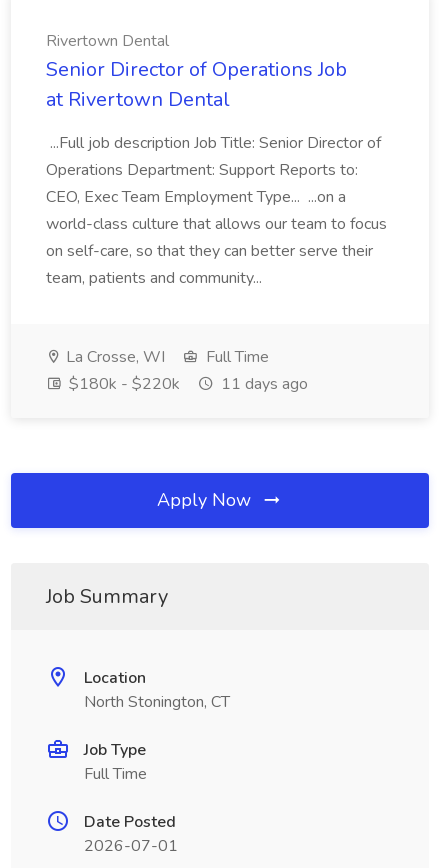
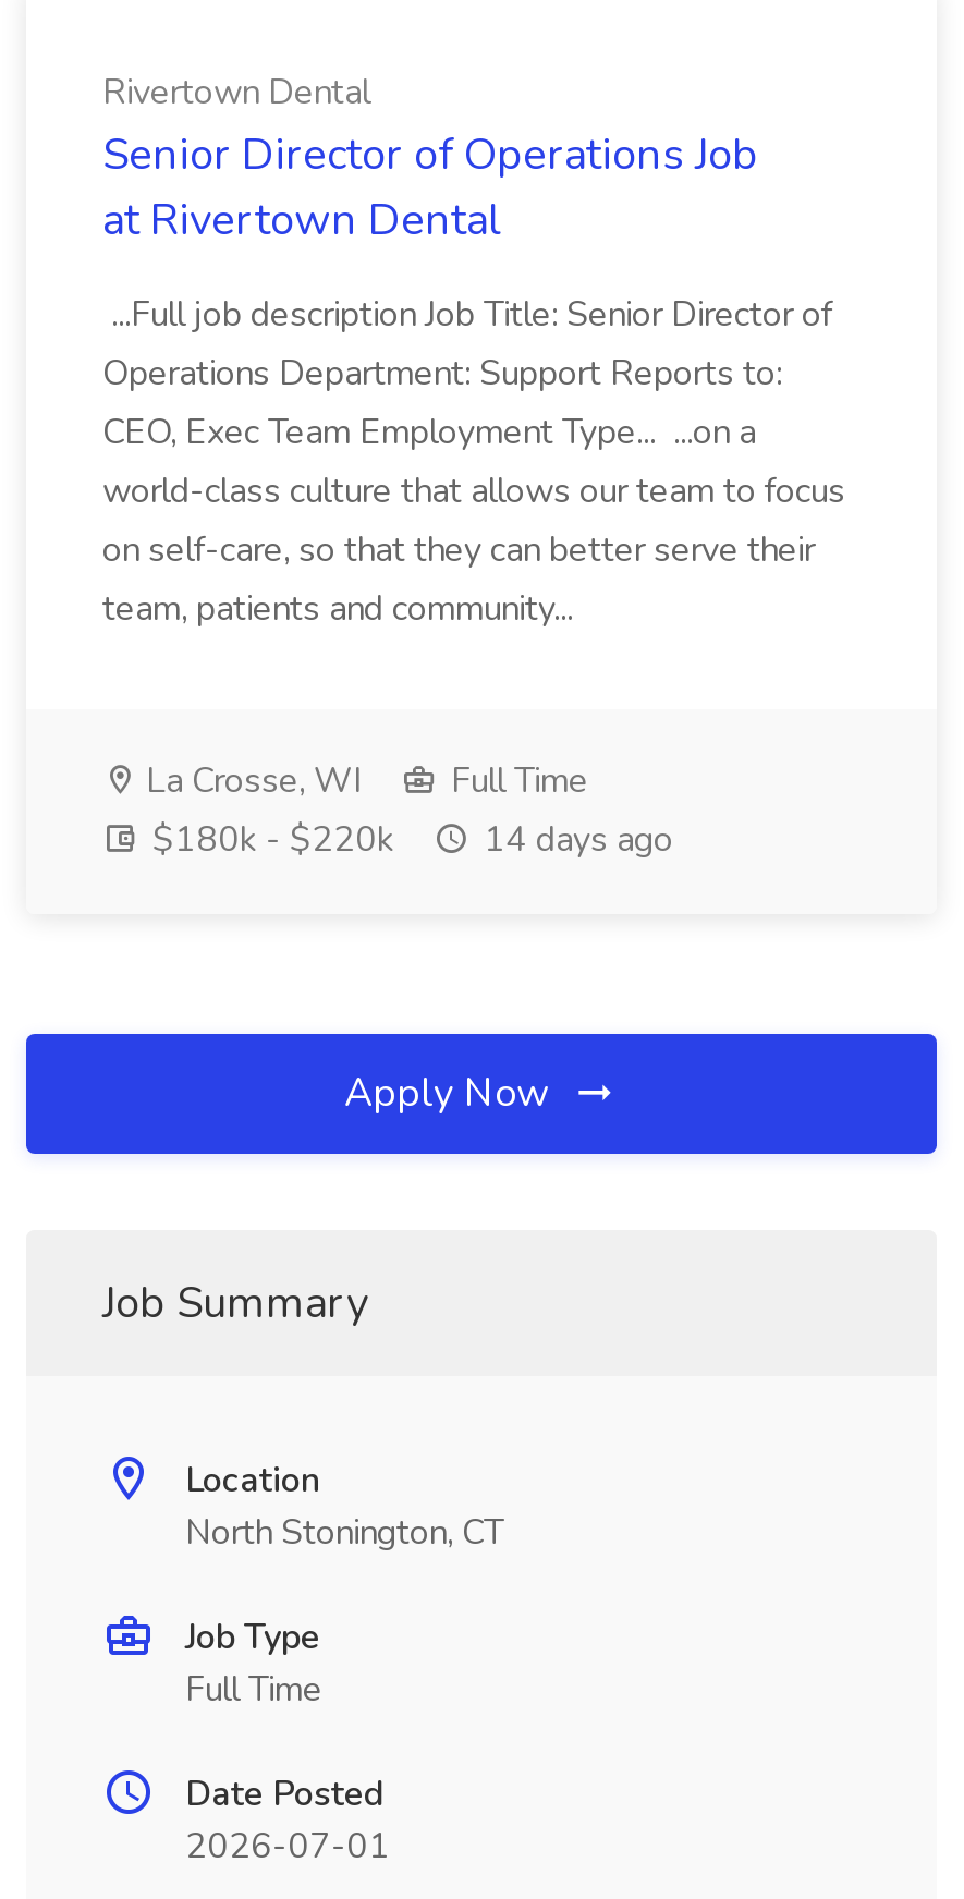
[65,373,308,395] $180k - $220k 11 days ago -> [144,816,673,864] $180k - $220k 14 days ago

